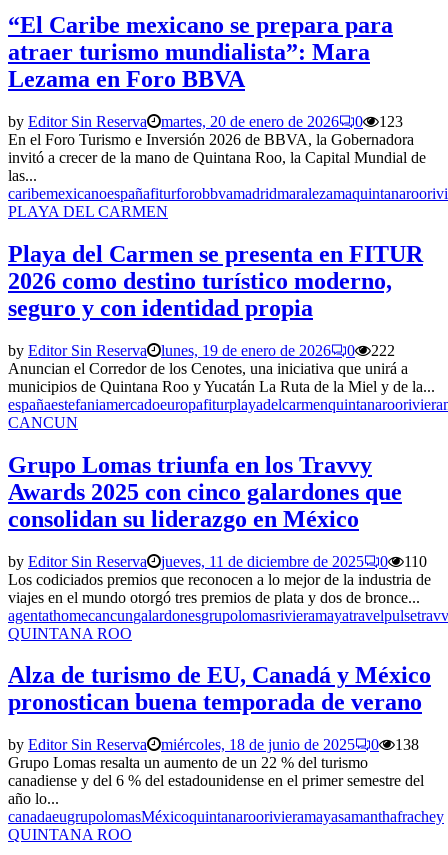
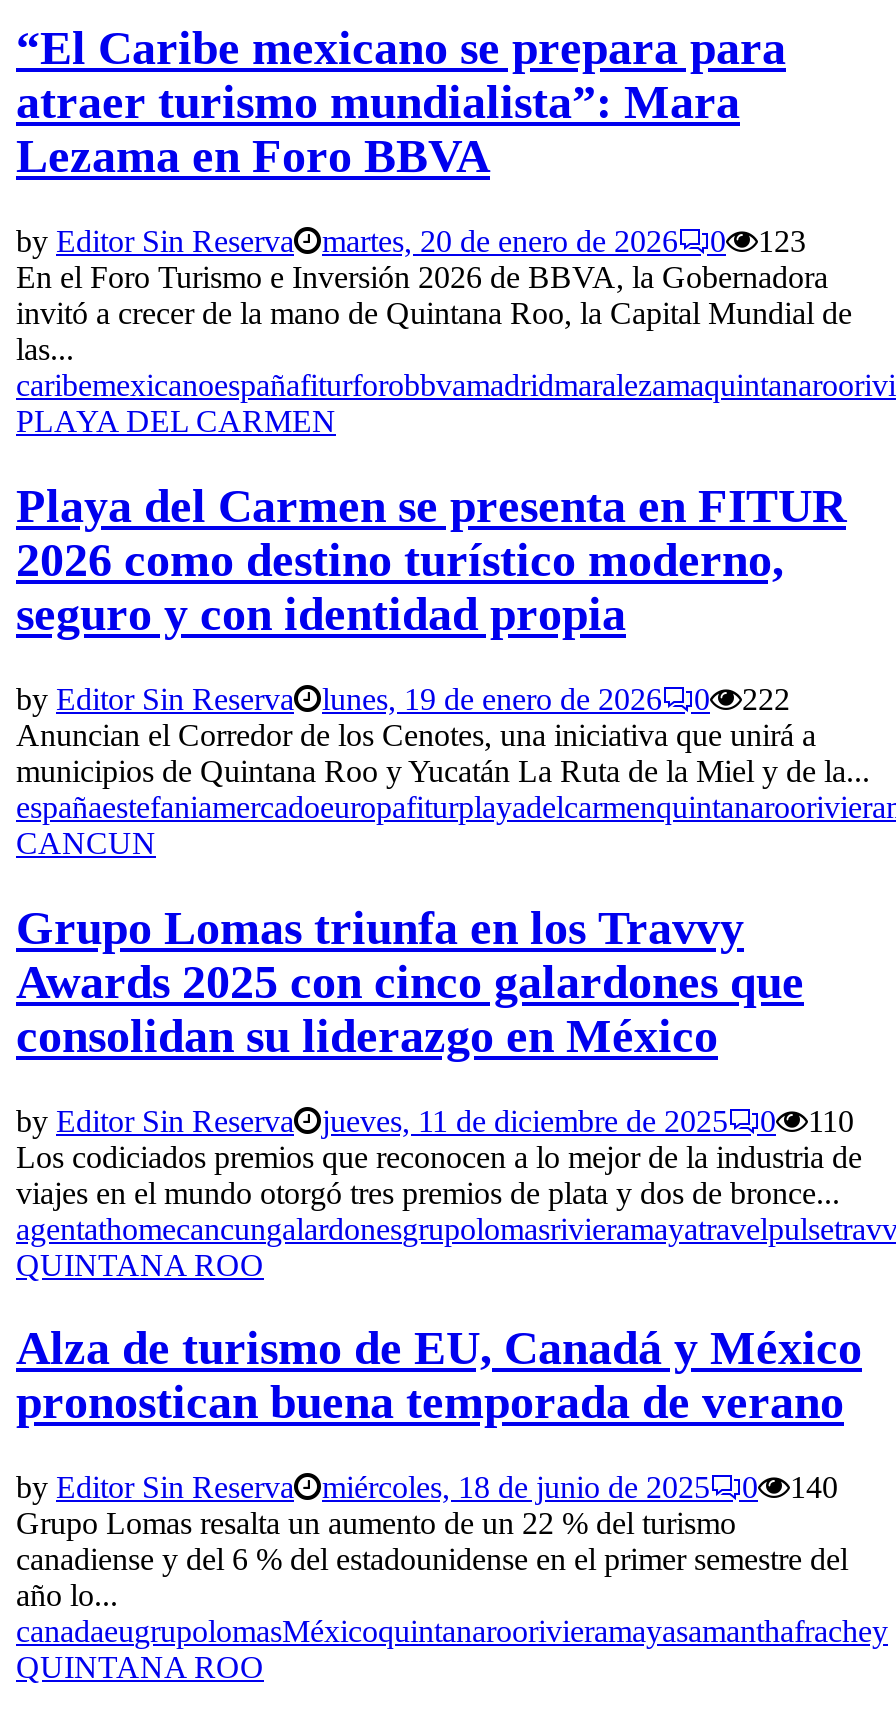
[395,736,419,753] 138 -> [790,1471,838,1505] 140

